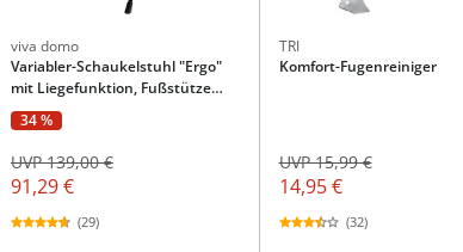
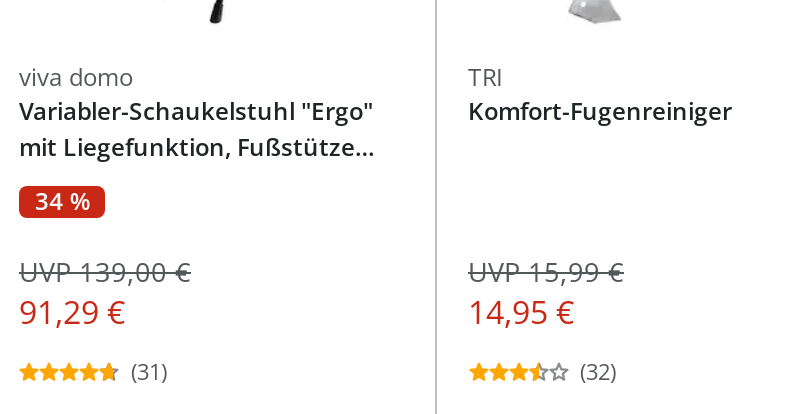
[78,213,99,231] (29) -> [131,356,167,386] (31)

